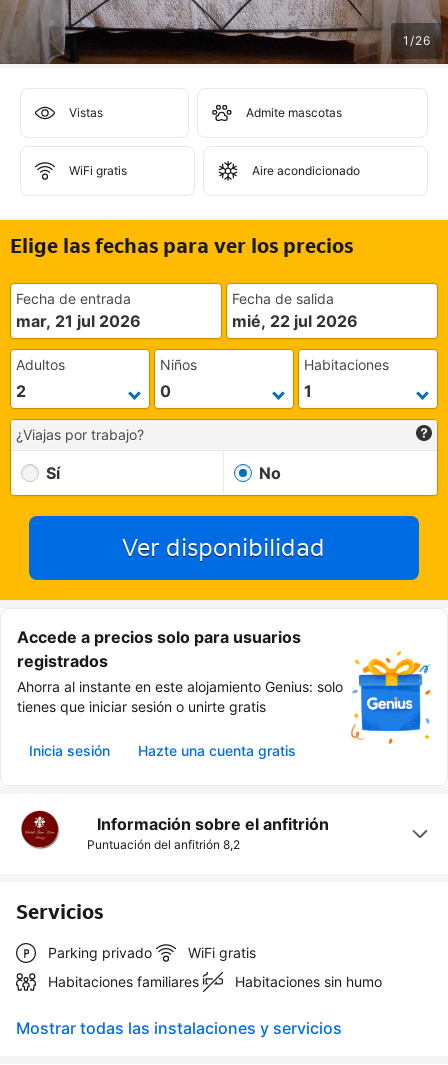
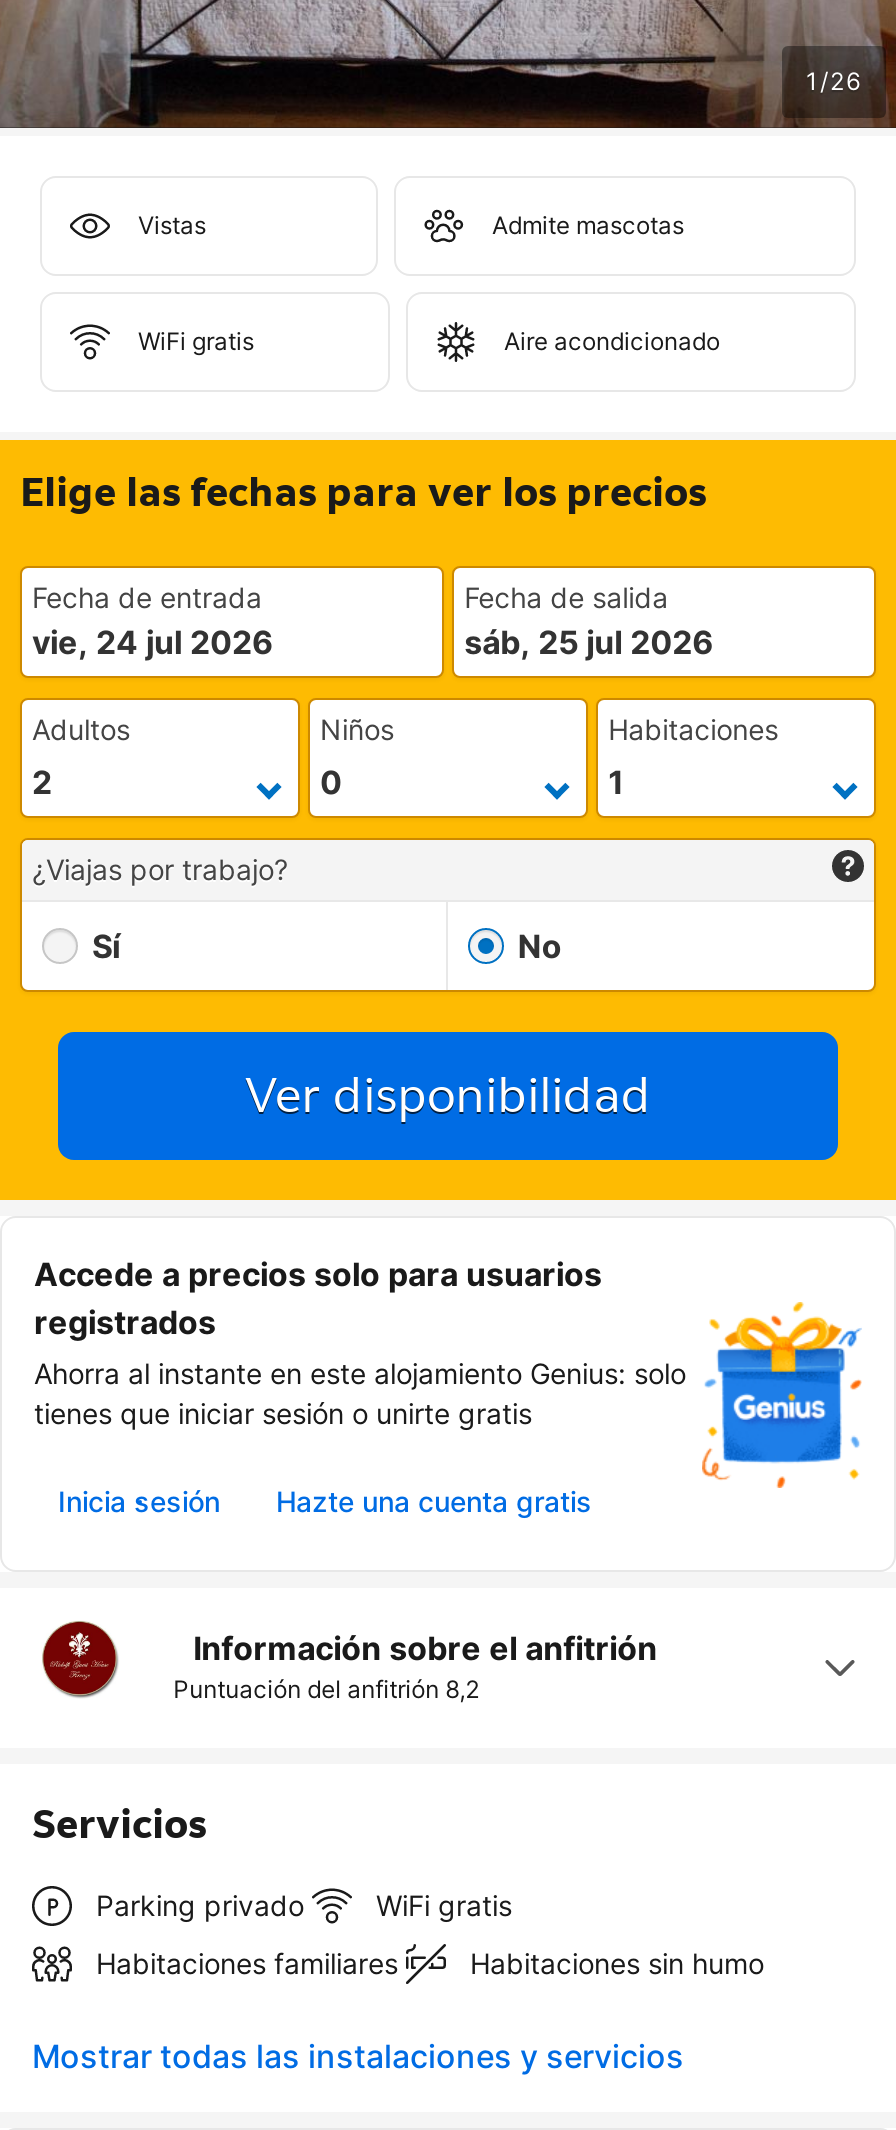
[16,311,141,331] mar, 21 jul 2026 -> [32,622,274,662] vie, 24 jul 2026
[232,311,358,331] mié, 22 jul 2026 -> [464,622,714,662] sáb, 25 jul 2026

